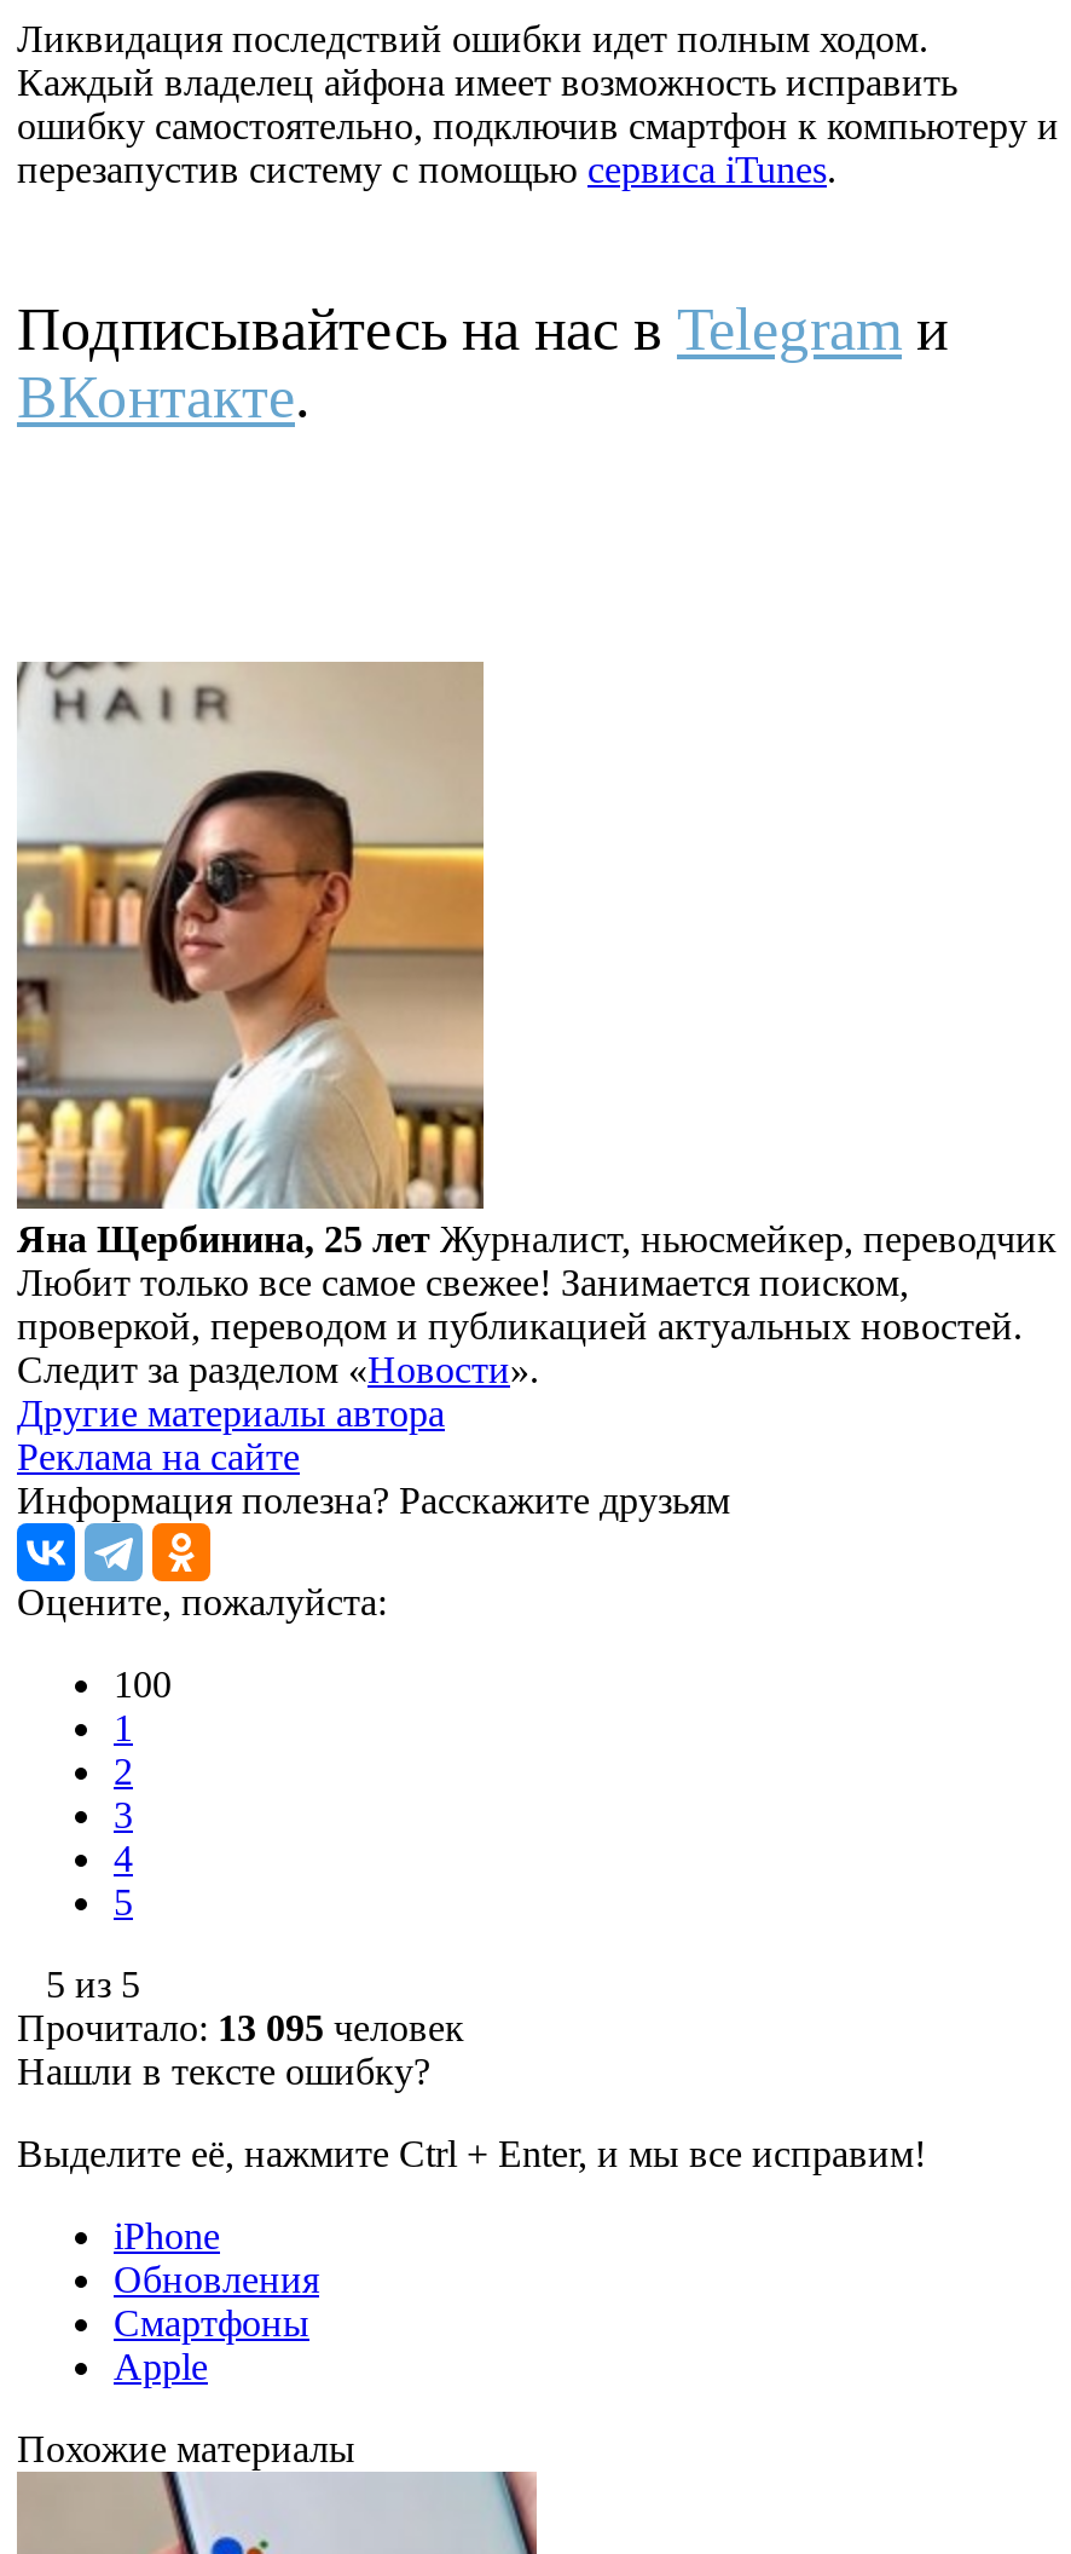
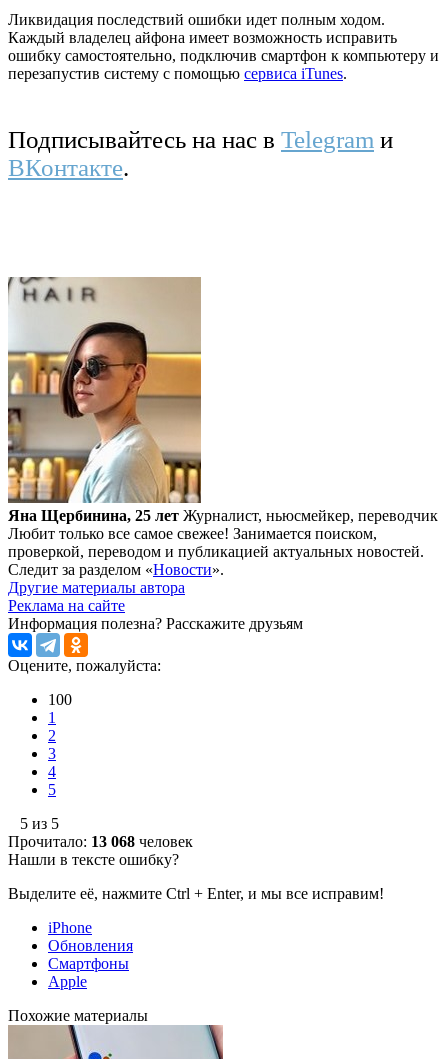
[17,2007,464,2048] Прочитало: 13 095 человек -> [8,833,193,850] Прочитало: 13 068 человек

